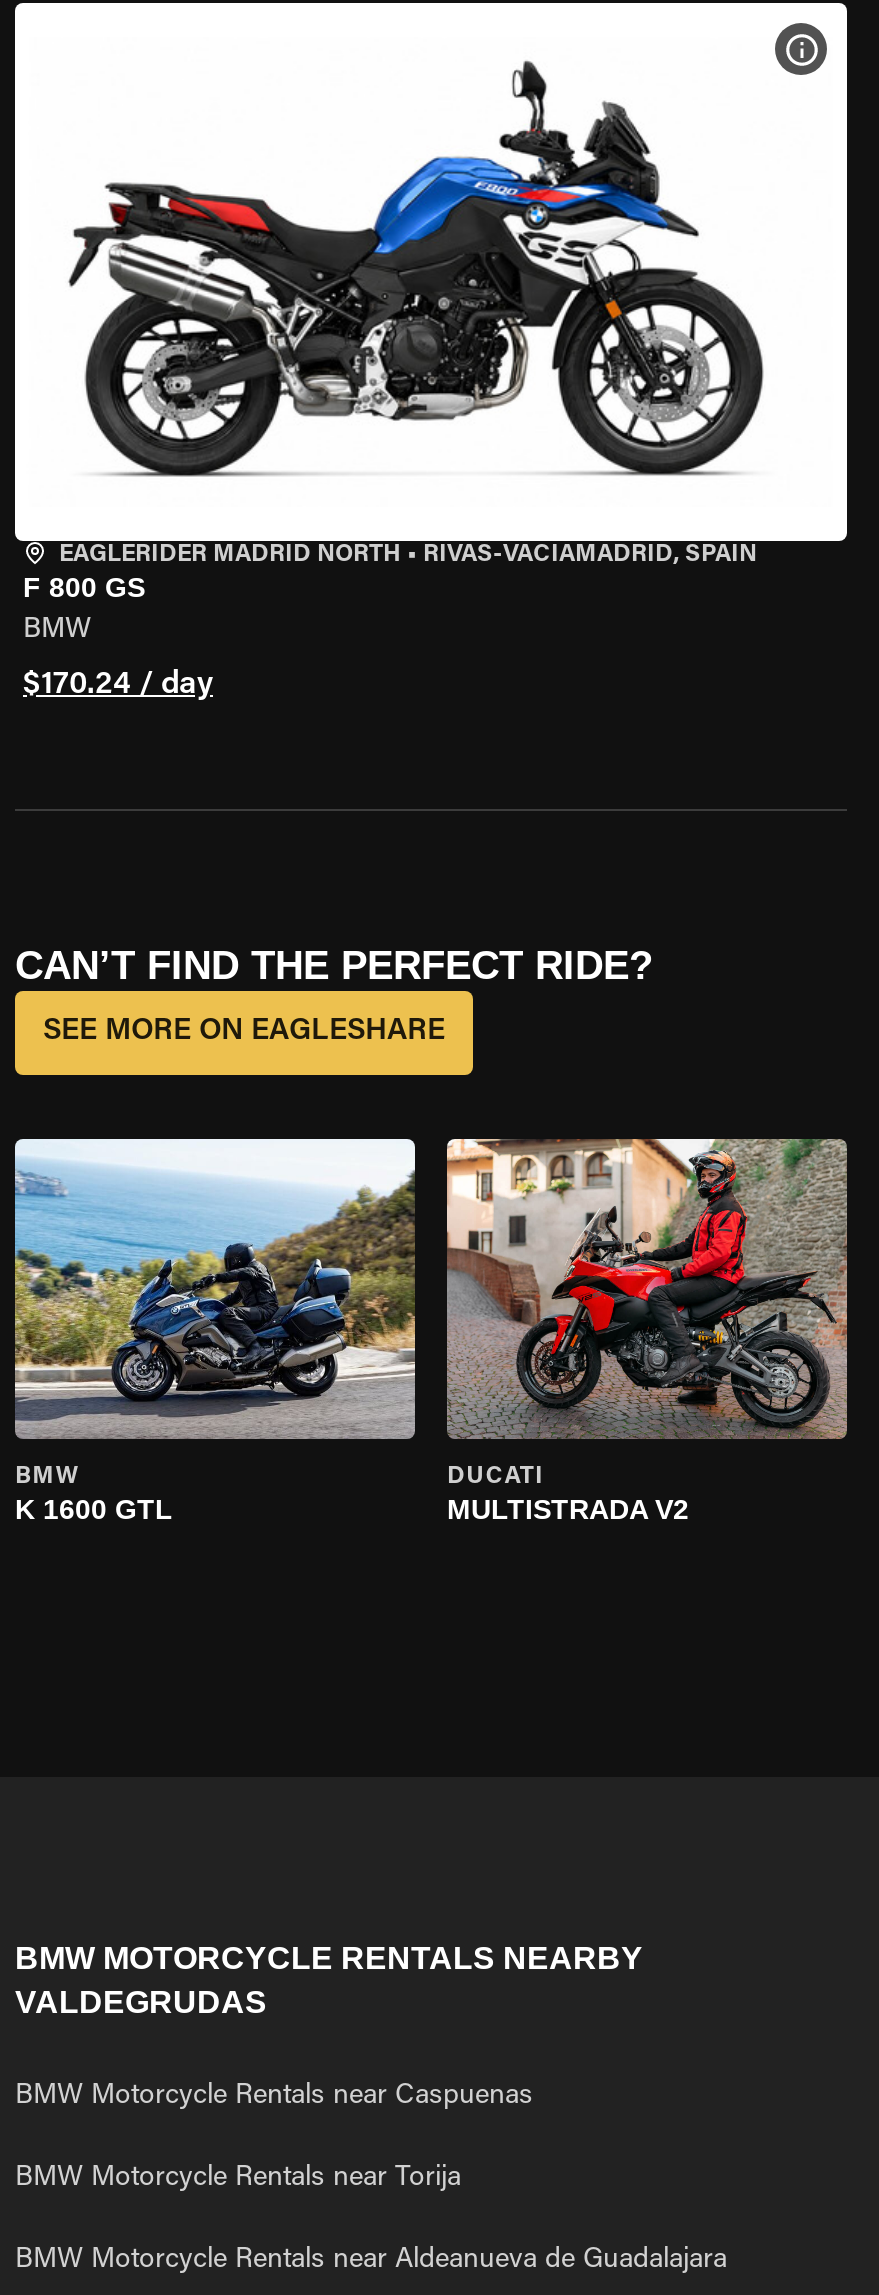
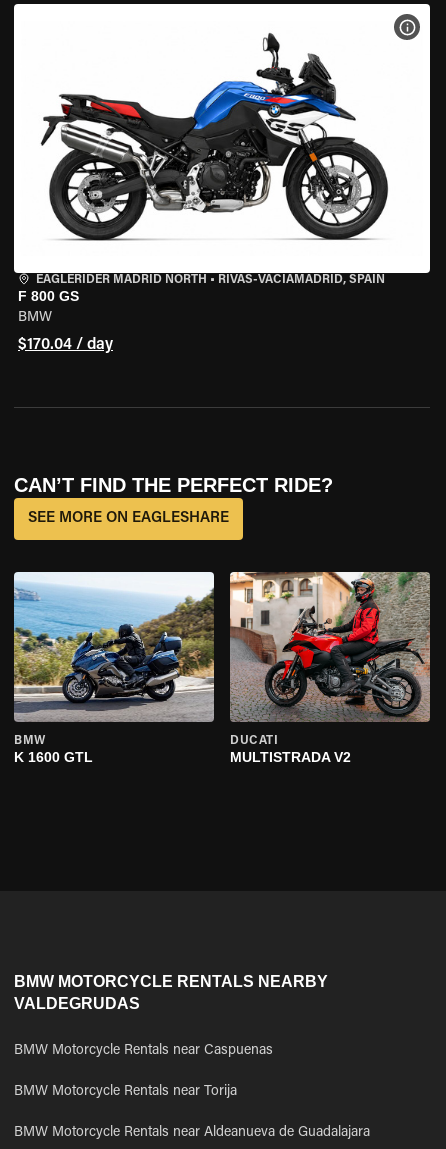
[23,669,213,701] $170.24 / day -> [18,337,113,353] $170.04 / day

